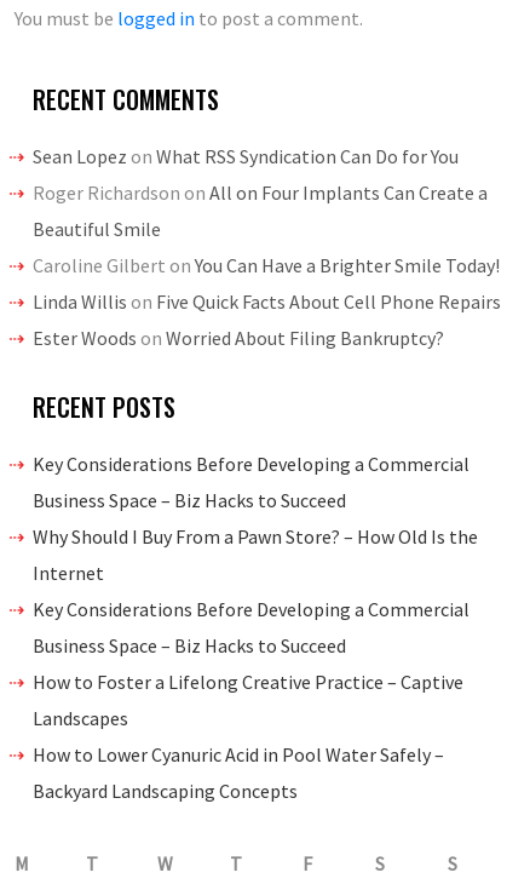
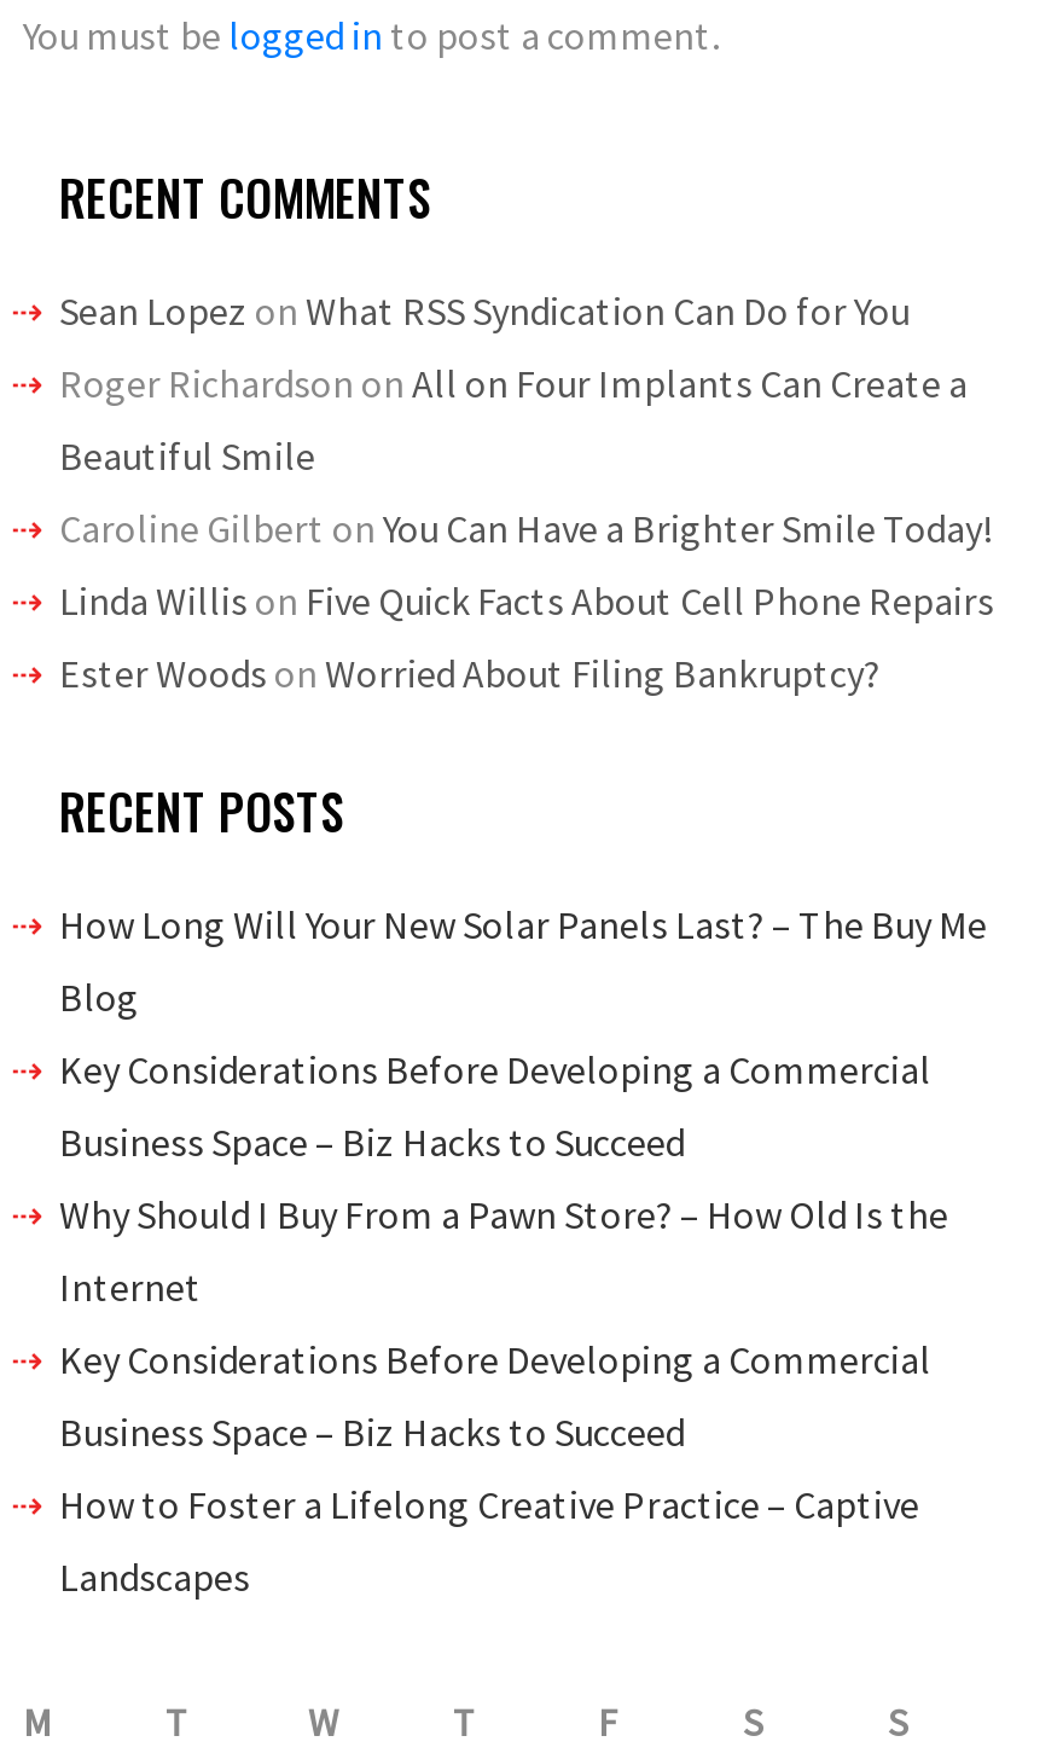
none -> [59,900,987,1021] How Long Will Your New Solar Panels Last? – The Buy Me | Blog
moved [33,452,478,730] -> [59,1045,948,1601]: Key Considerations Before Developing a Commercial | Business Space – Biz Hacks to Succeed | Why Should I Buy From a Pawn Store? – How Old Is the | Internet | Key Considerations Before Developing a Commercial | Business Space – Biz Hacks to Succeed | How to Foster a Lifelong Creative Practice – Captive | Landscapes
[33,742,444,803] How to Lower Cyanuric Acid in Pool Water Safely – | Backyard Landscaping Concepts -> none

